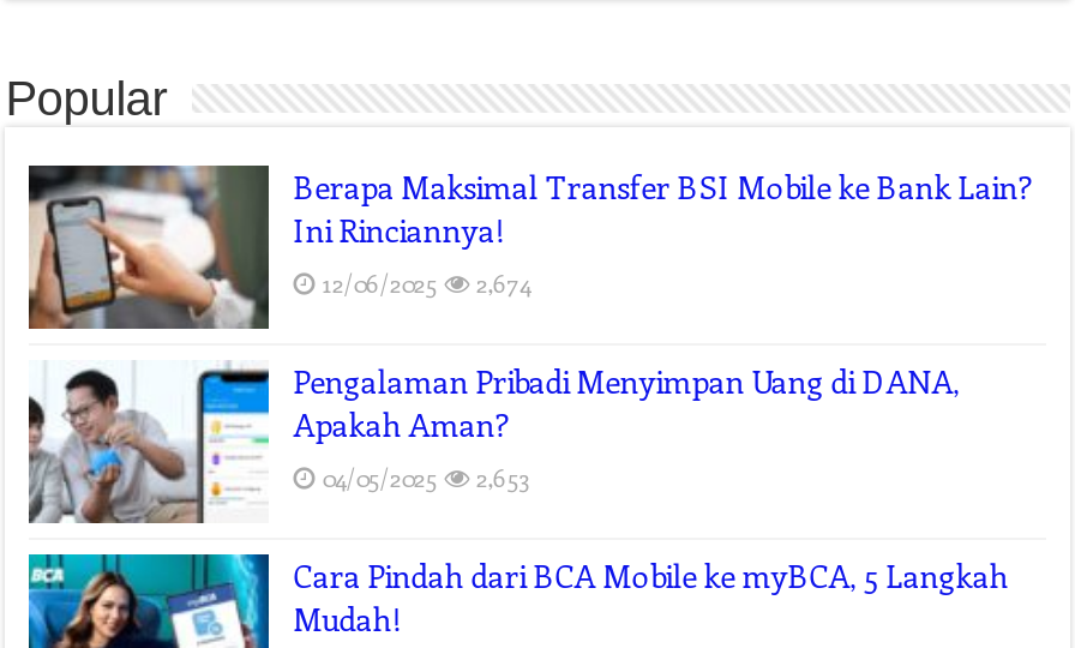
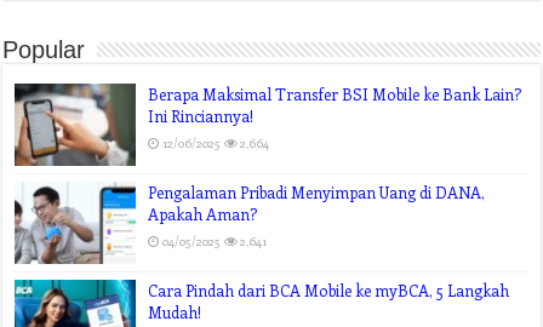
[322,266,531,299] 12/06/2025 2,674 -> [163,134,269,151] 12/06/2025 2,664
[322,461,531,494] 04/05/2025 2,653 -> [163,232,267,249] 04/05/2025 2,641

